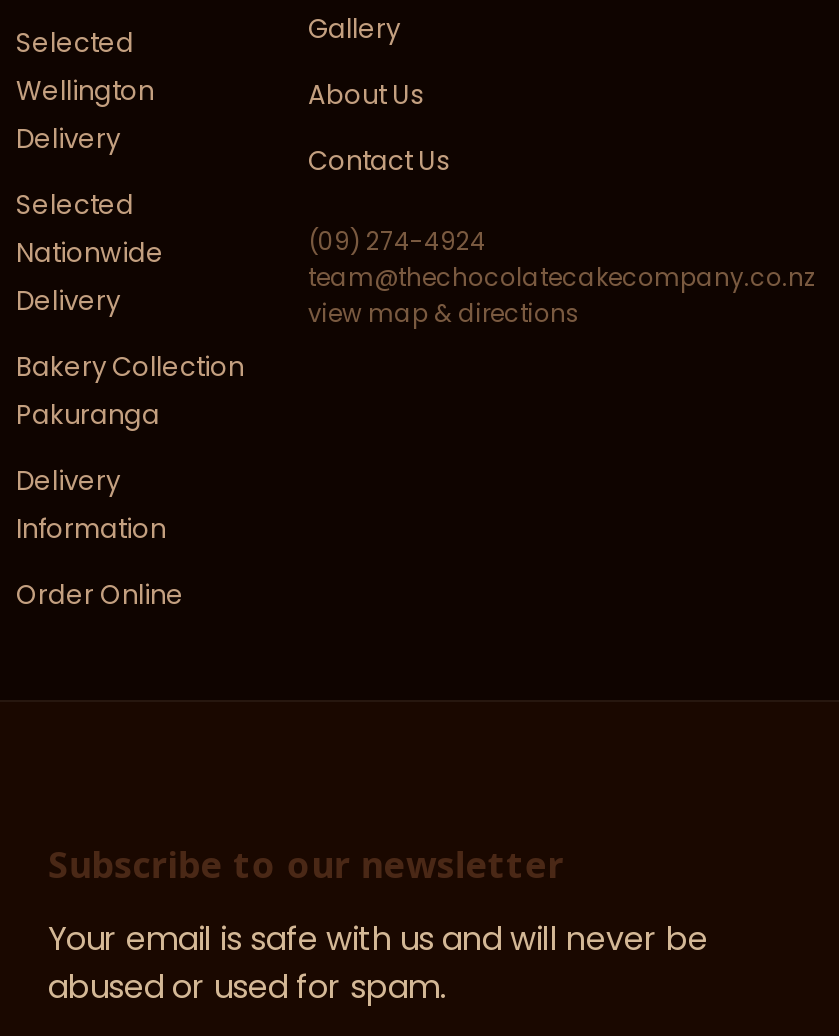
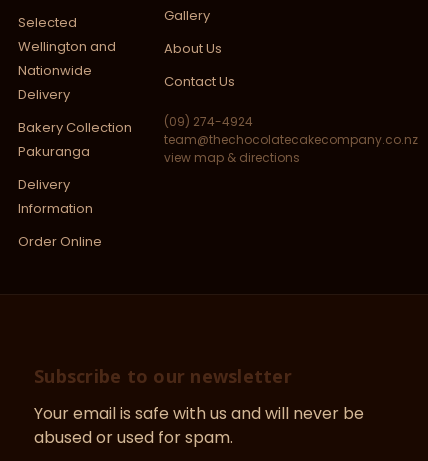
[16,71,154,223] Wellington | Delivery | Selected -> [18,36,116,55] Wellington and

